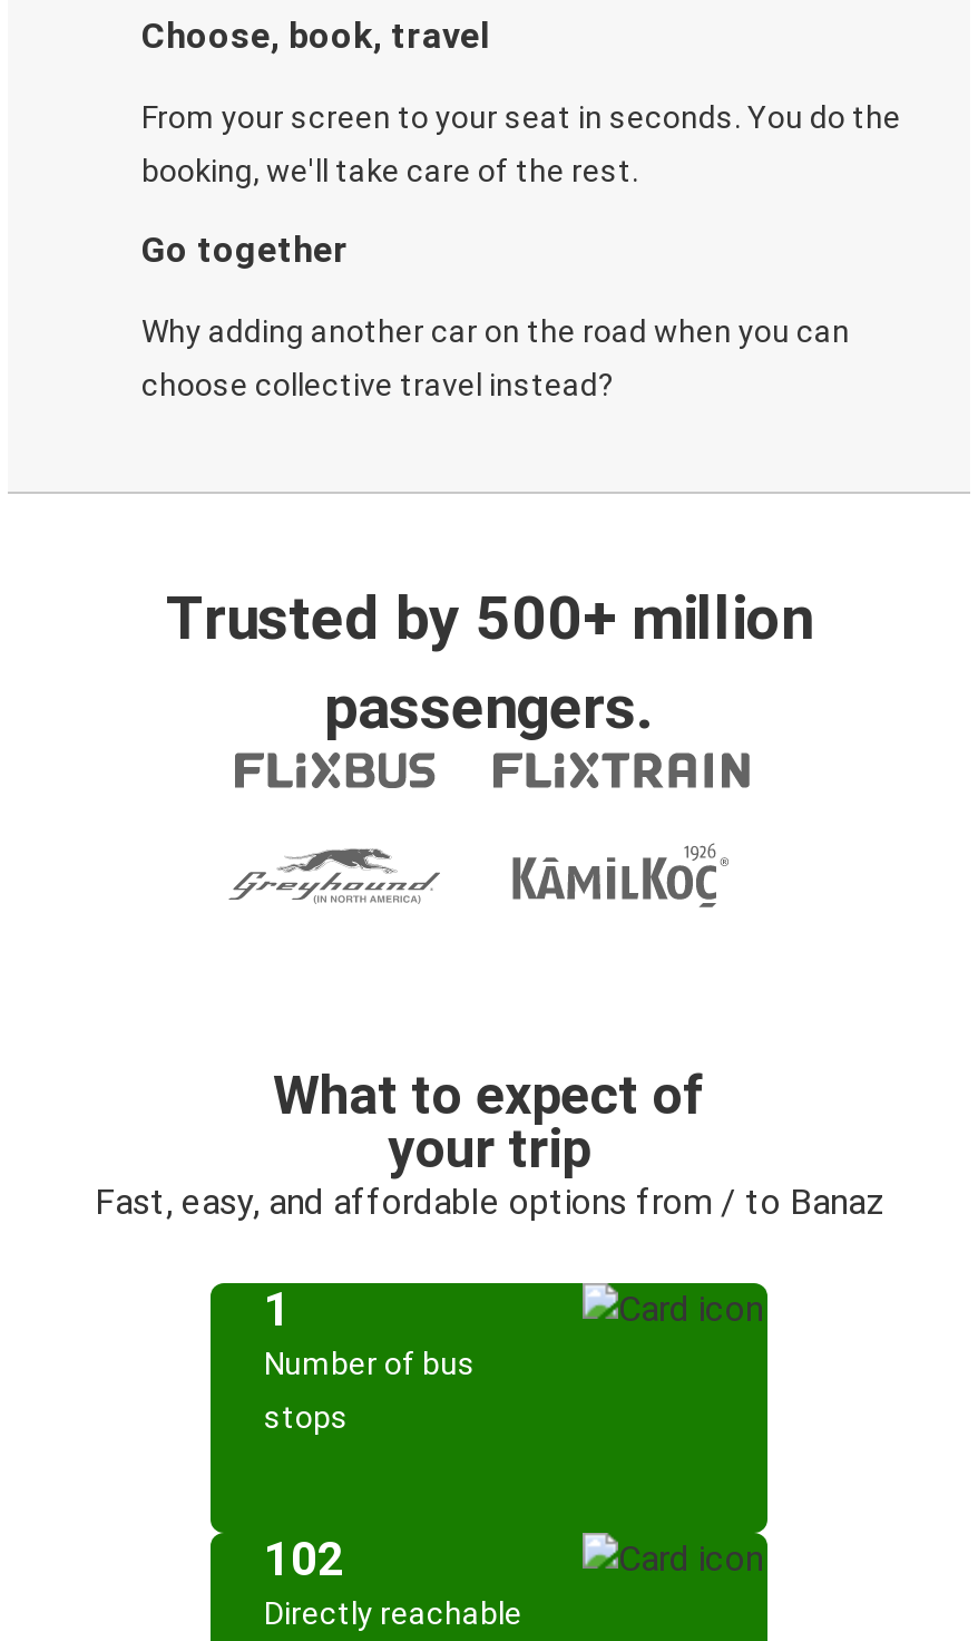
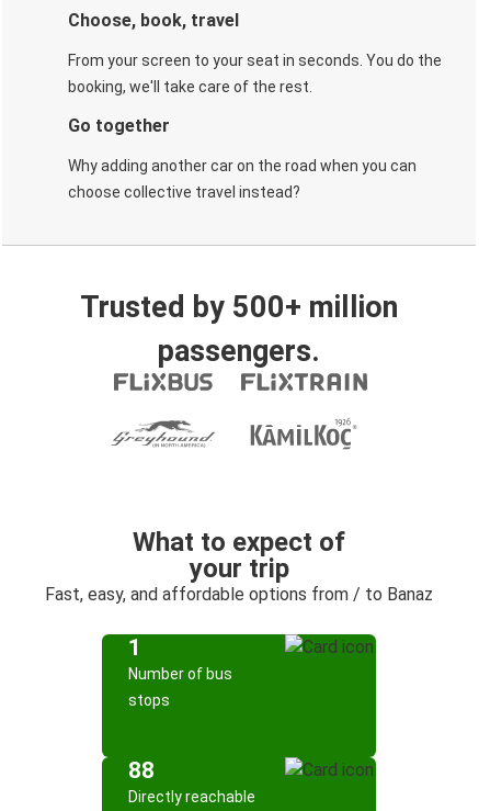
[264,1533,344,1586] 102 -> [128,757,155,784] 88

